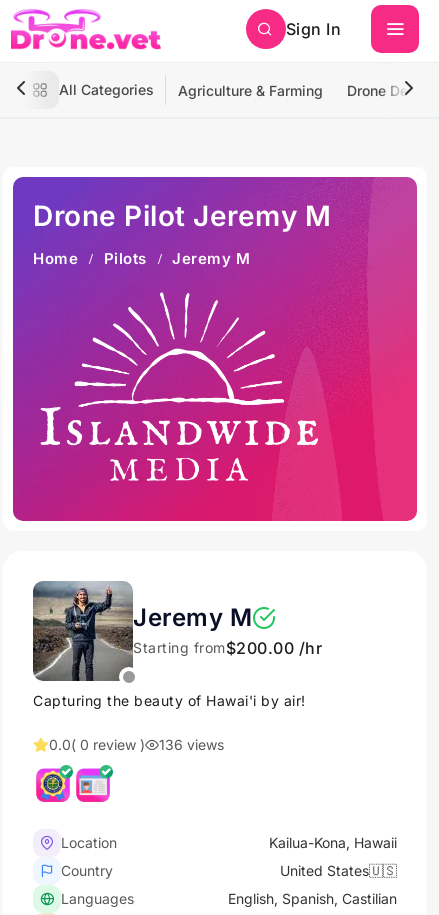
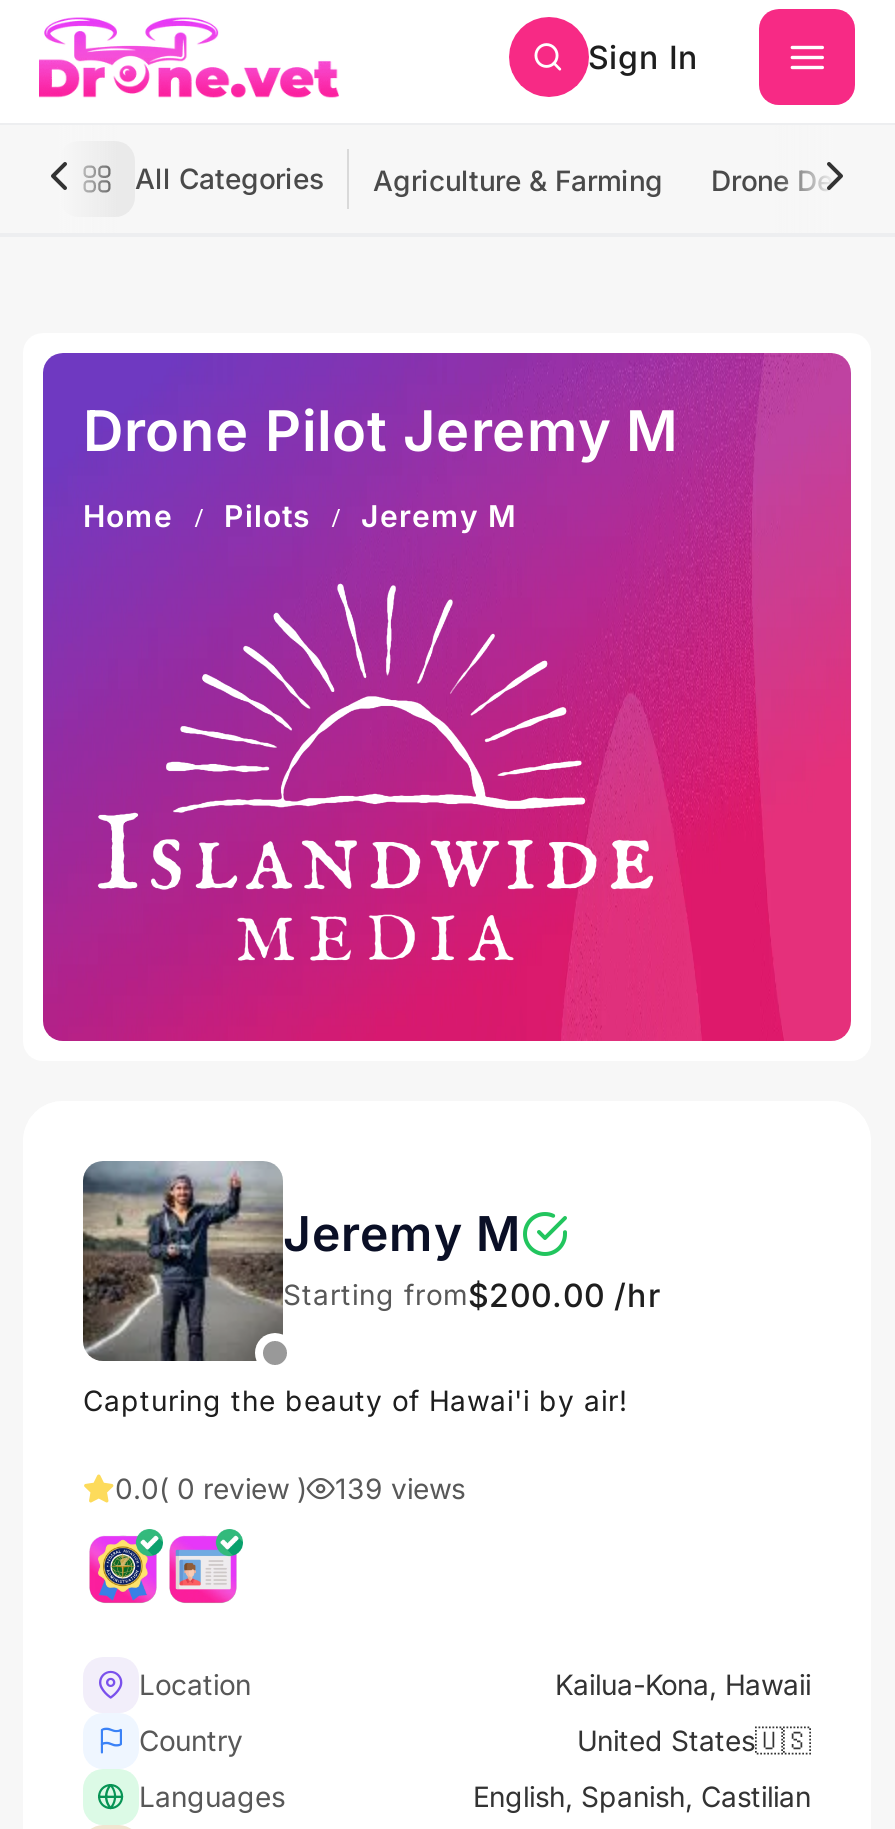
[49,736,224,753] 0.0( 0 review ) 136 views -> [115,1471,465,1505] 0.0( 0 review ) 139 views

